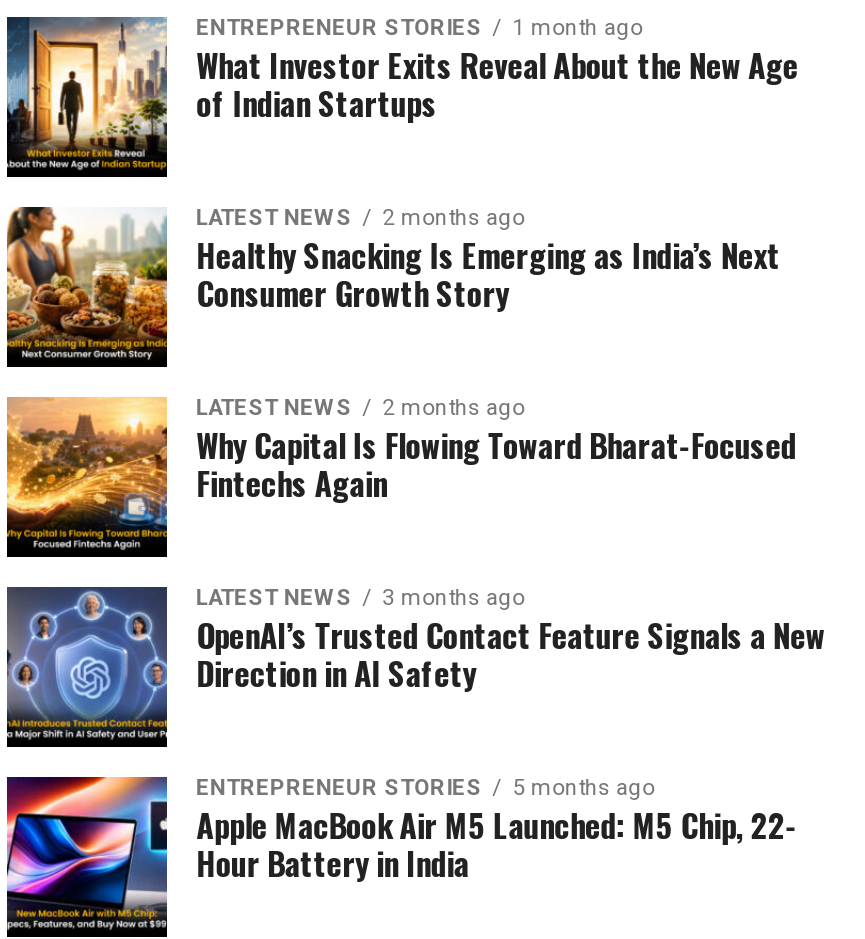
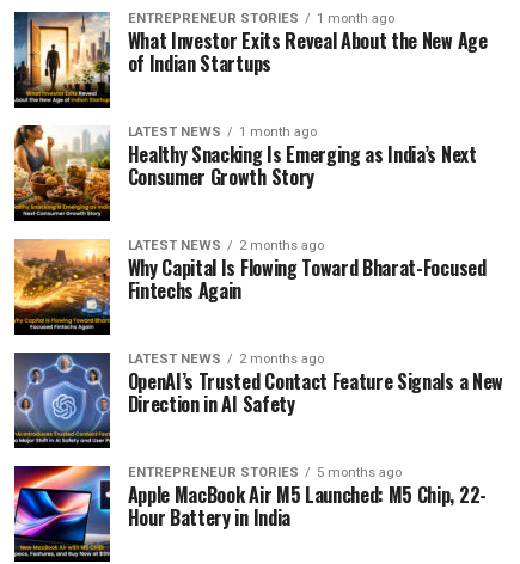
[196,205,524,231] LATEST NEWS 2 months ago -> [128,124,316,140] LATEST NEWS 1 month ago
[196,585,524,611] LATEST NEWS 3 months ago -> [128,351,324,367] LATEST NEWS 2 months ago

